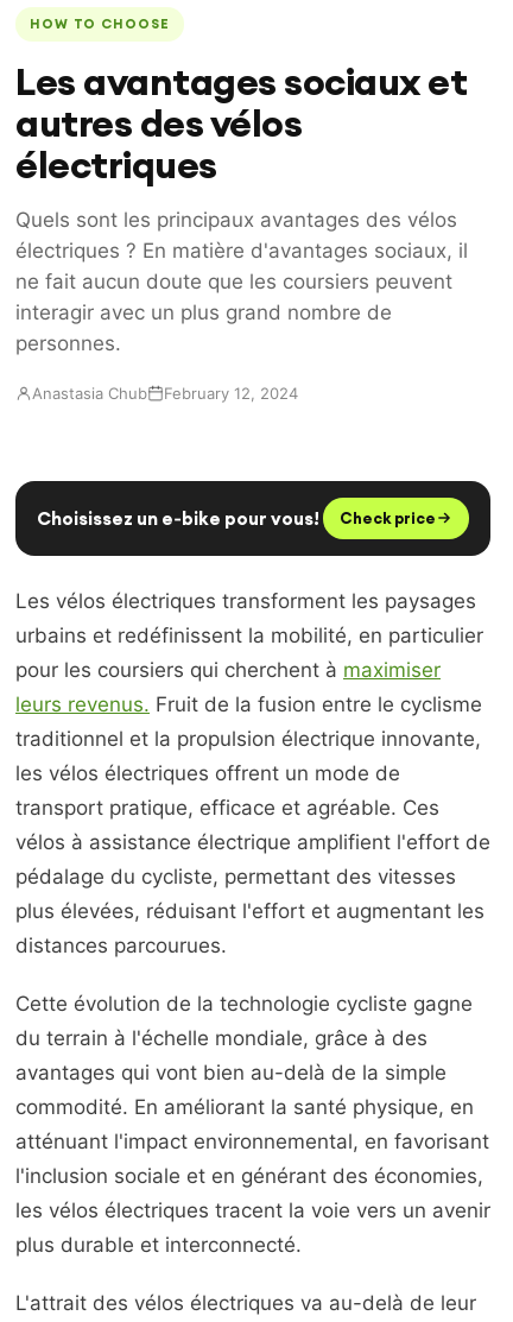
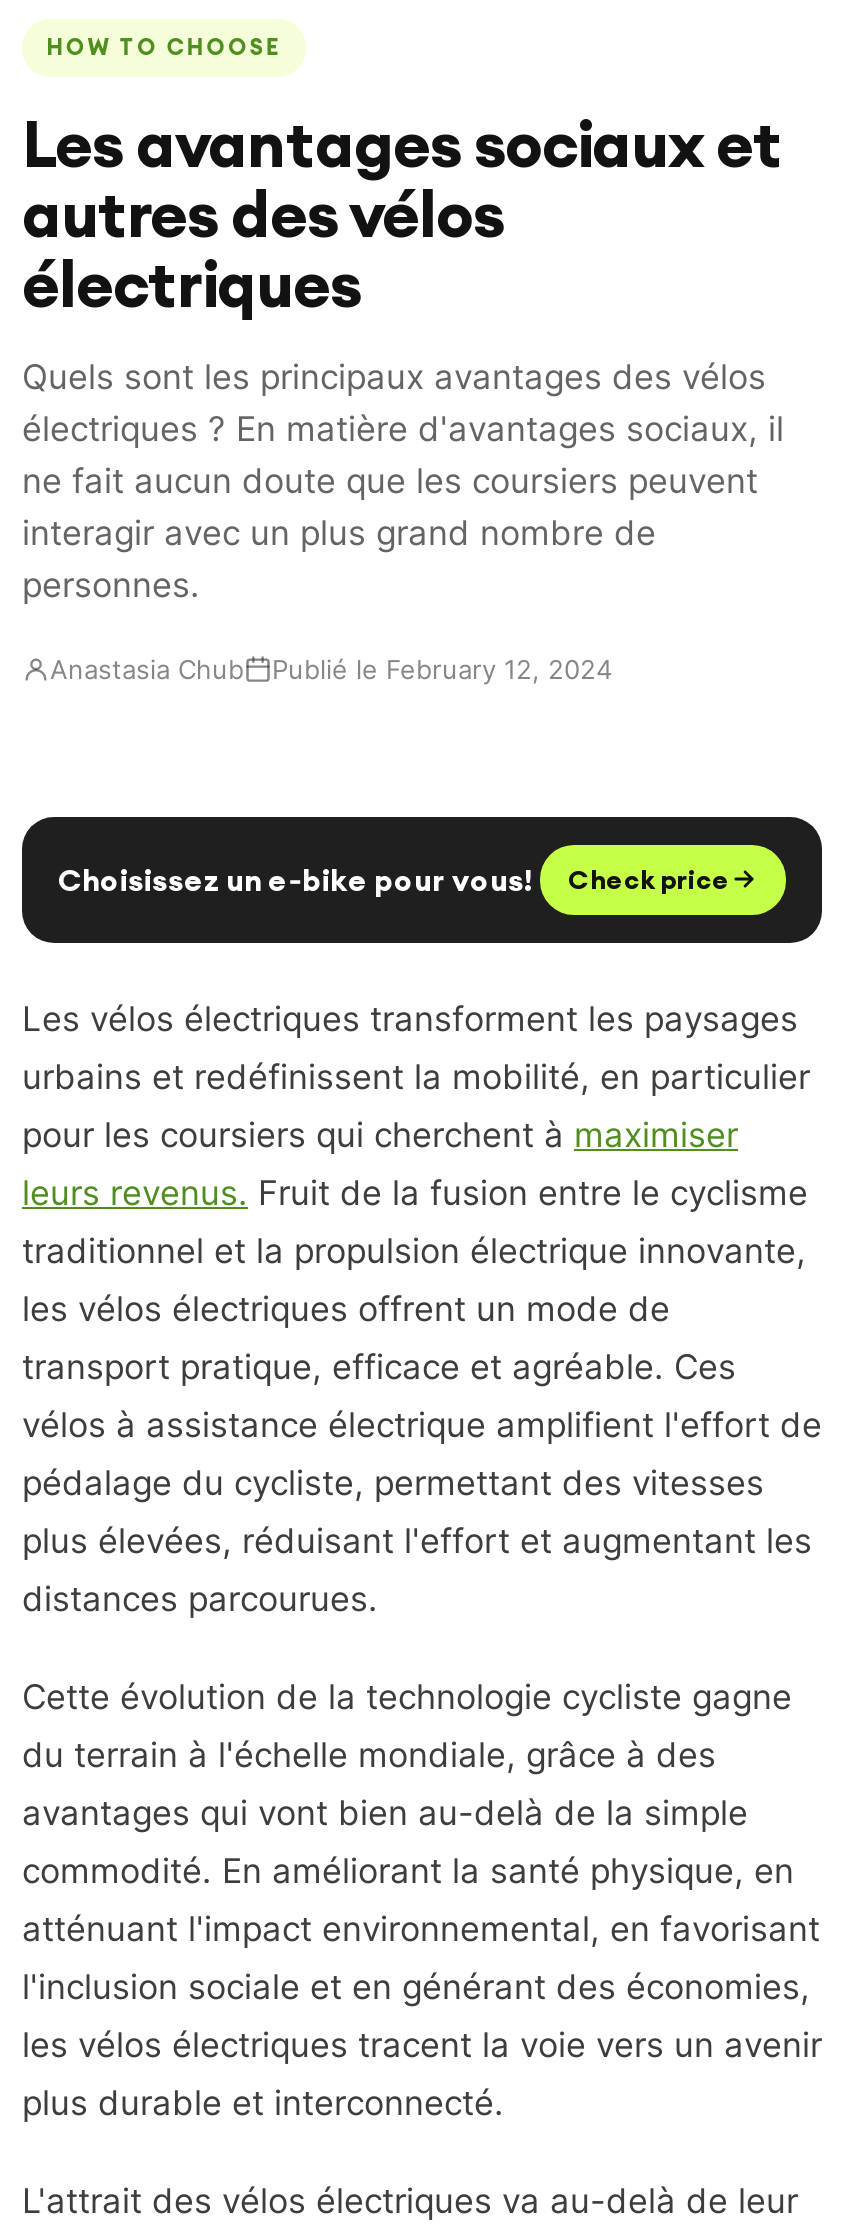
[164,383,298,402] February 12, 2024 -> [272,652,612,684] Publié le February 12, 2024

